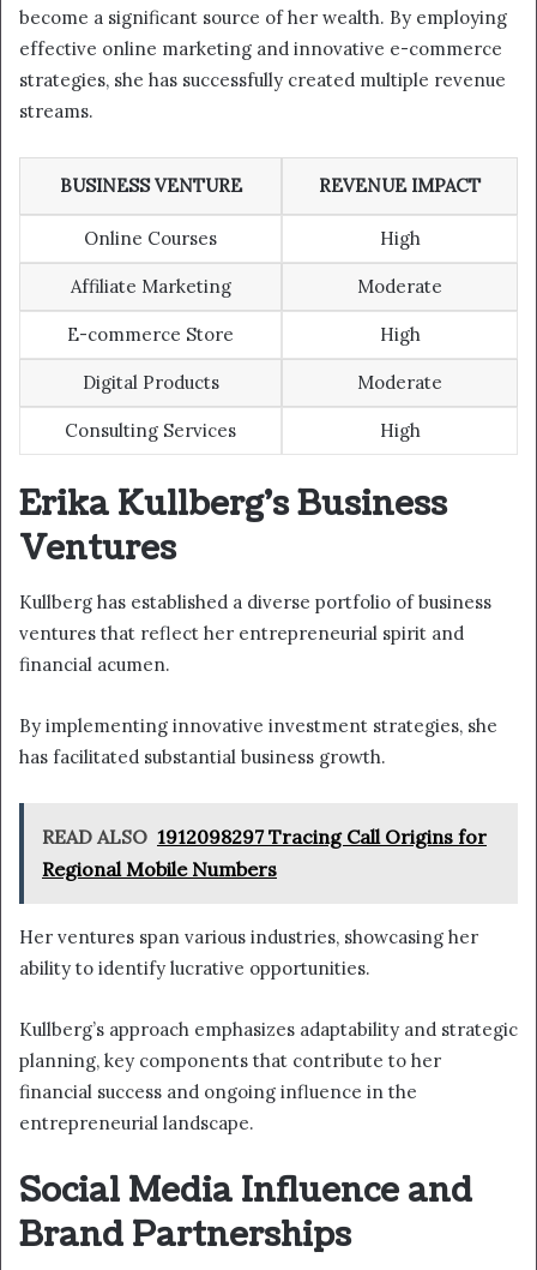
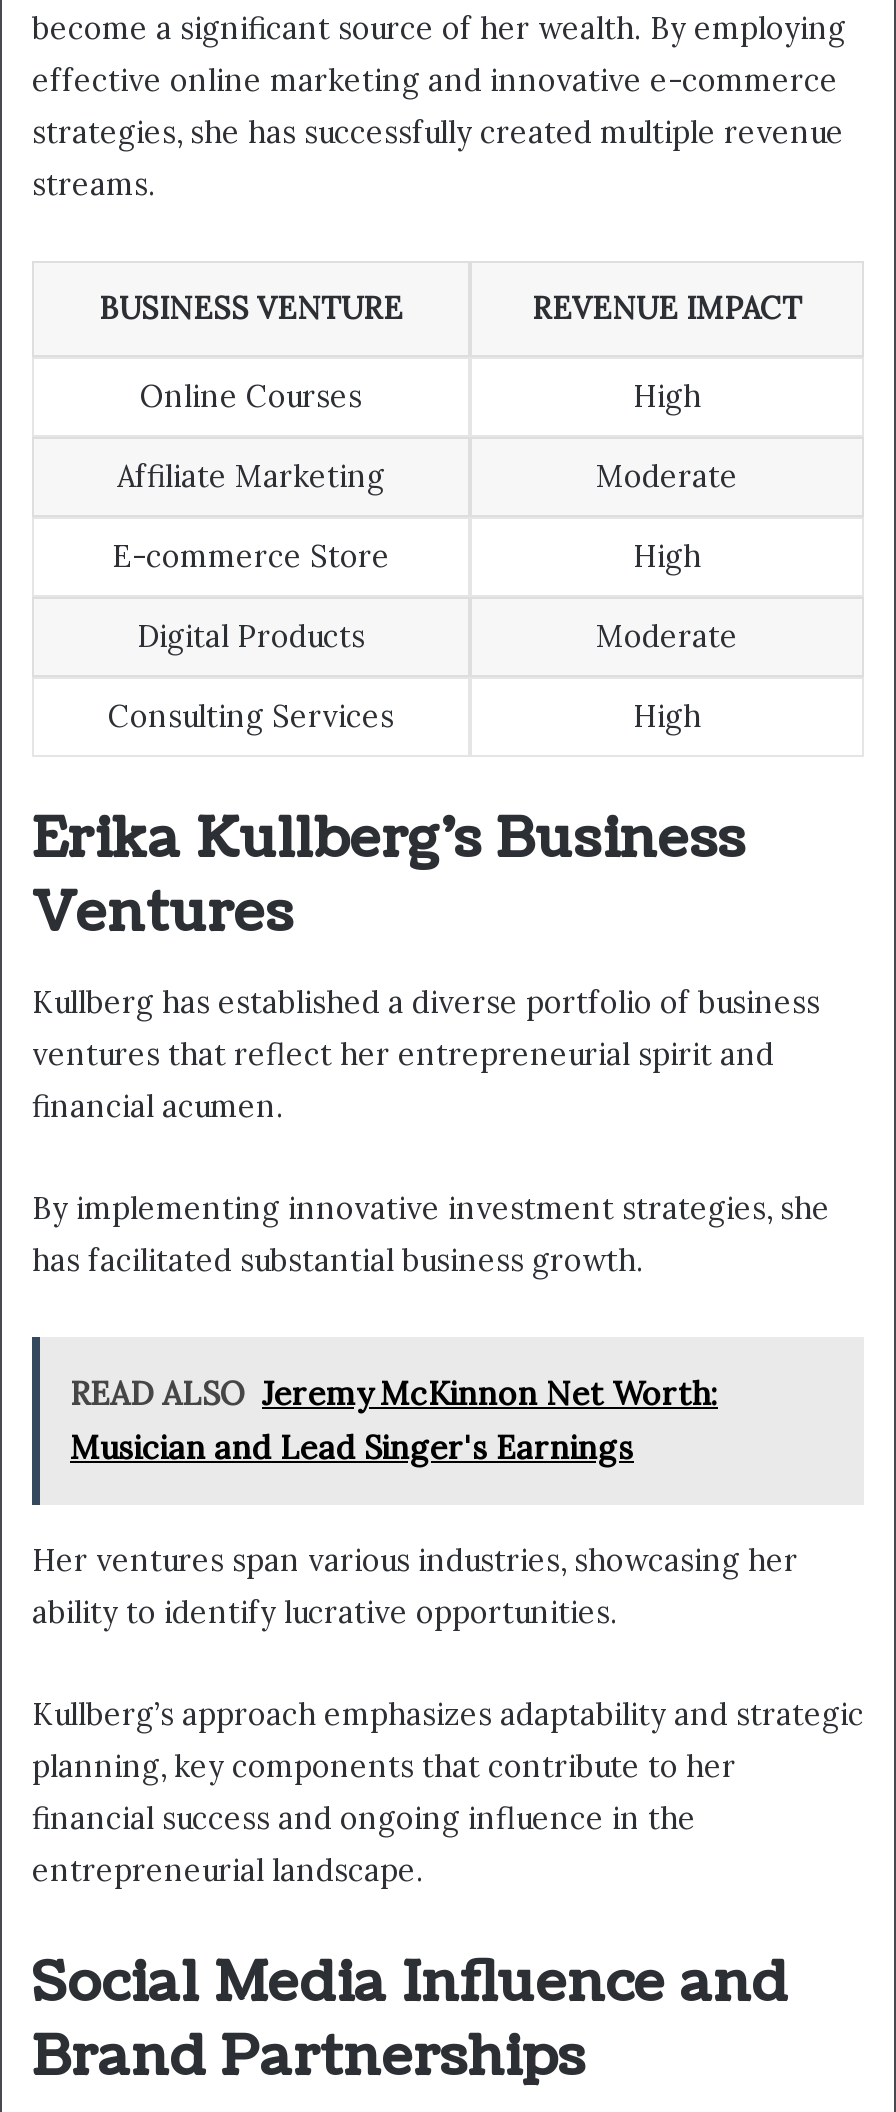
[42,825,487,882] READ ALSO 1912098297 Tracing Call Origins for | Regional Mobile Numbers -> [70,1374,718,1468] READ ALSO Jeremy McKinnon Net Worth: | Musician and Lead Singer's Earnings

